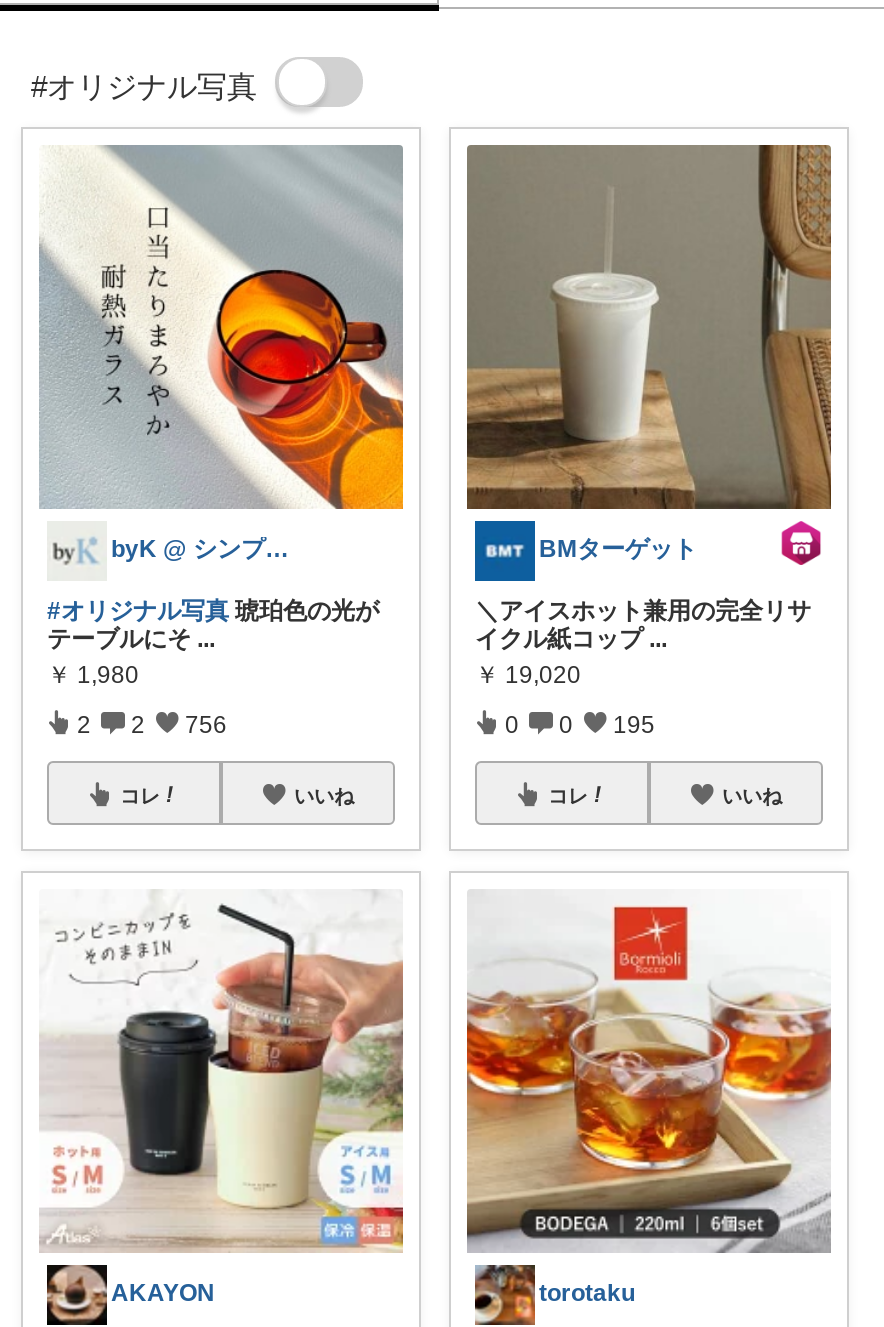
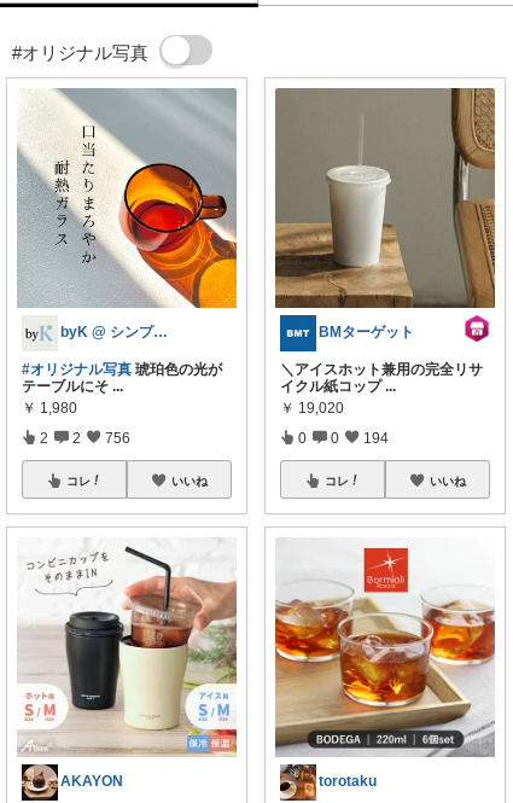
[505,711,655,735] 0 0 195 -> [298,430,389,444] 0 0 194

